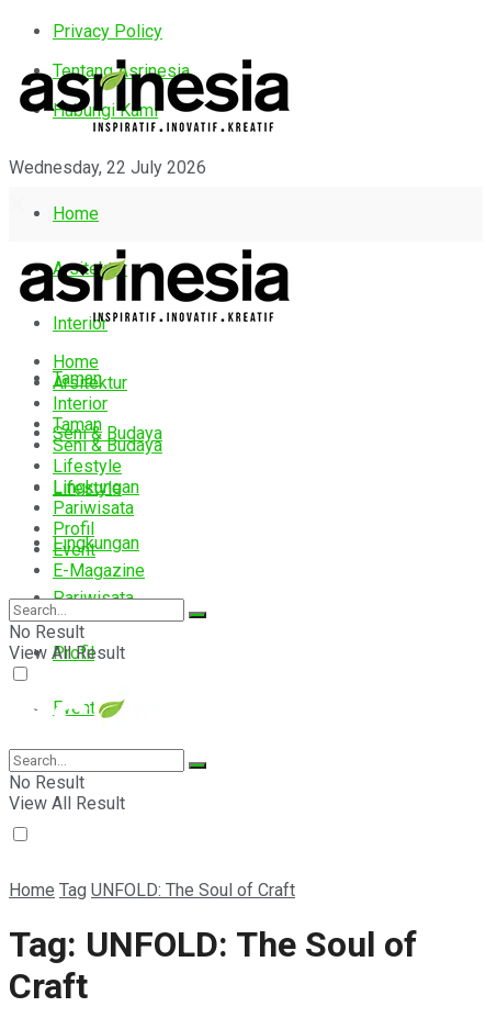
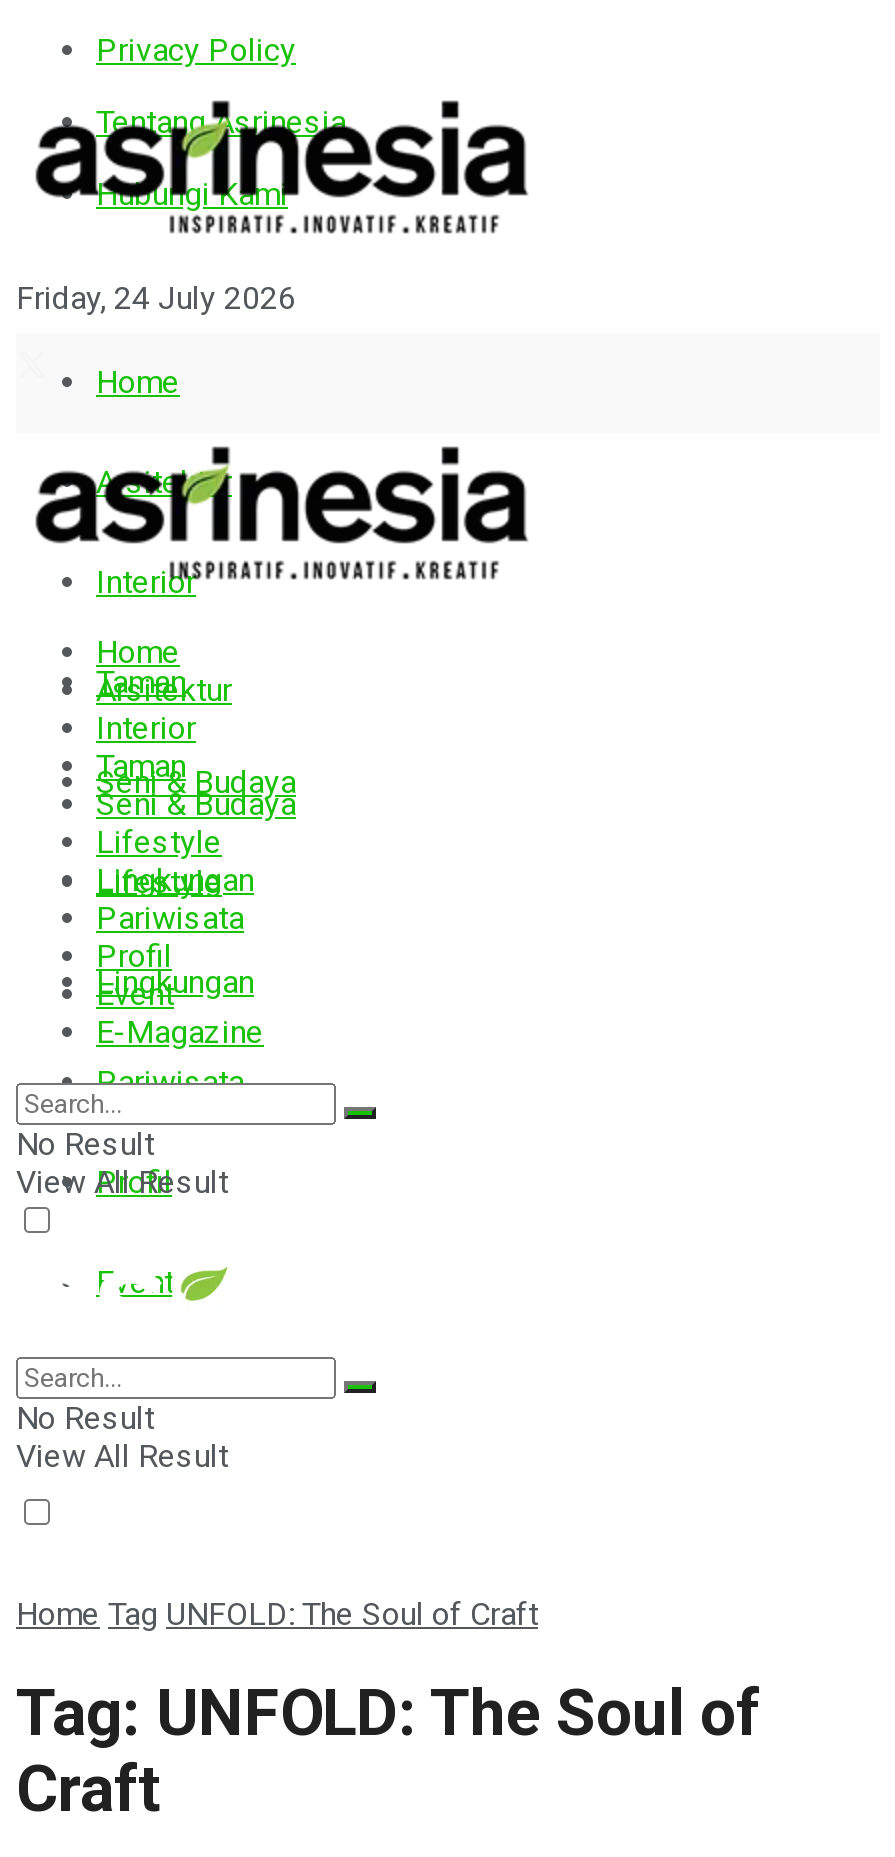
[9,157,206,178] Wednesday, 22 July 2026 -> [16,279,296,317] Friday, 24 July 2026

